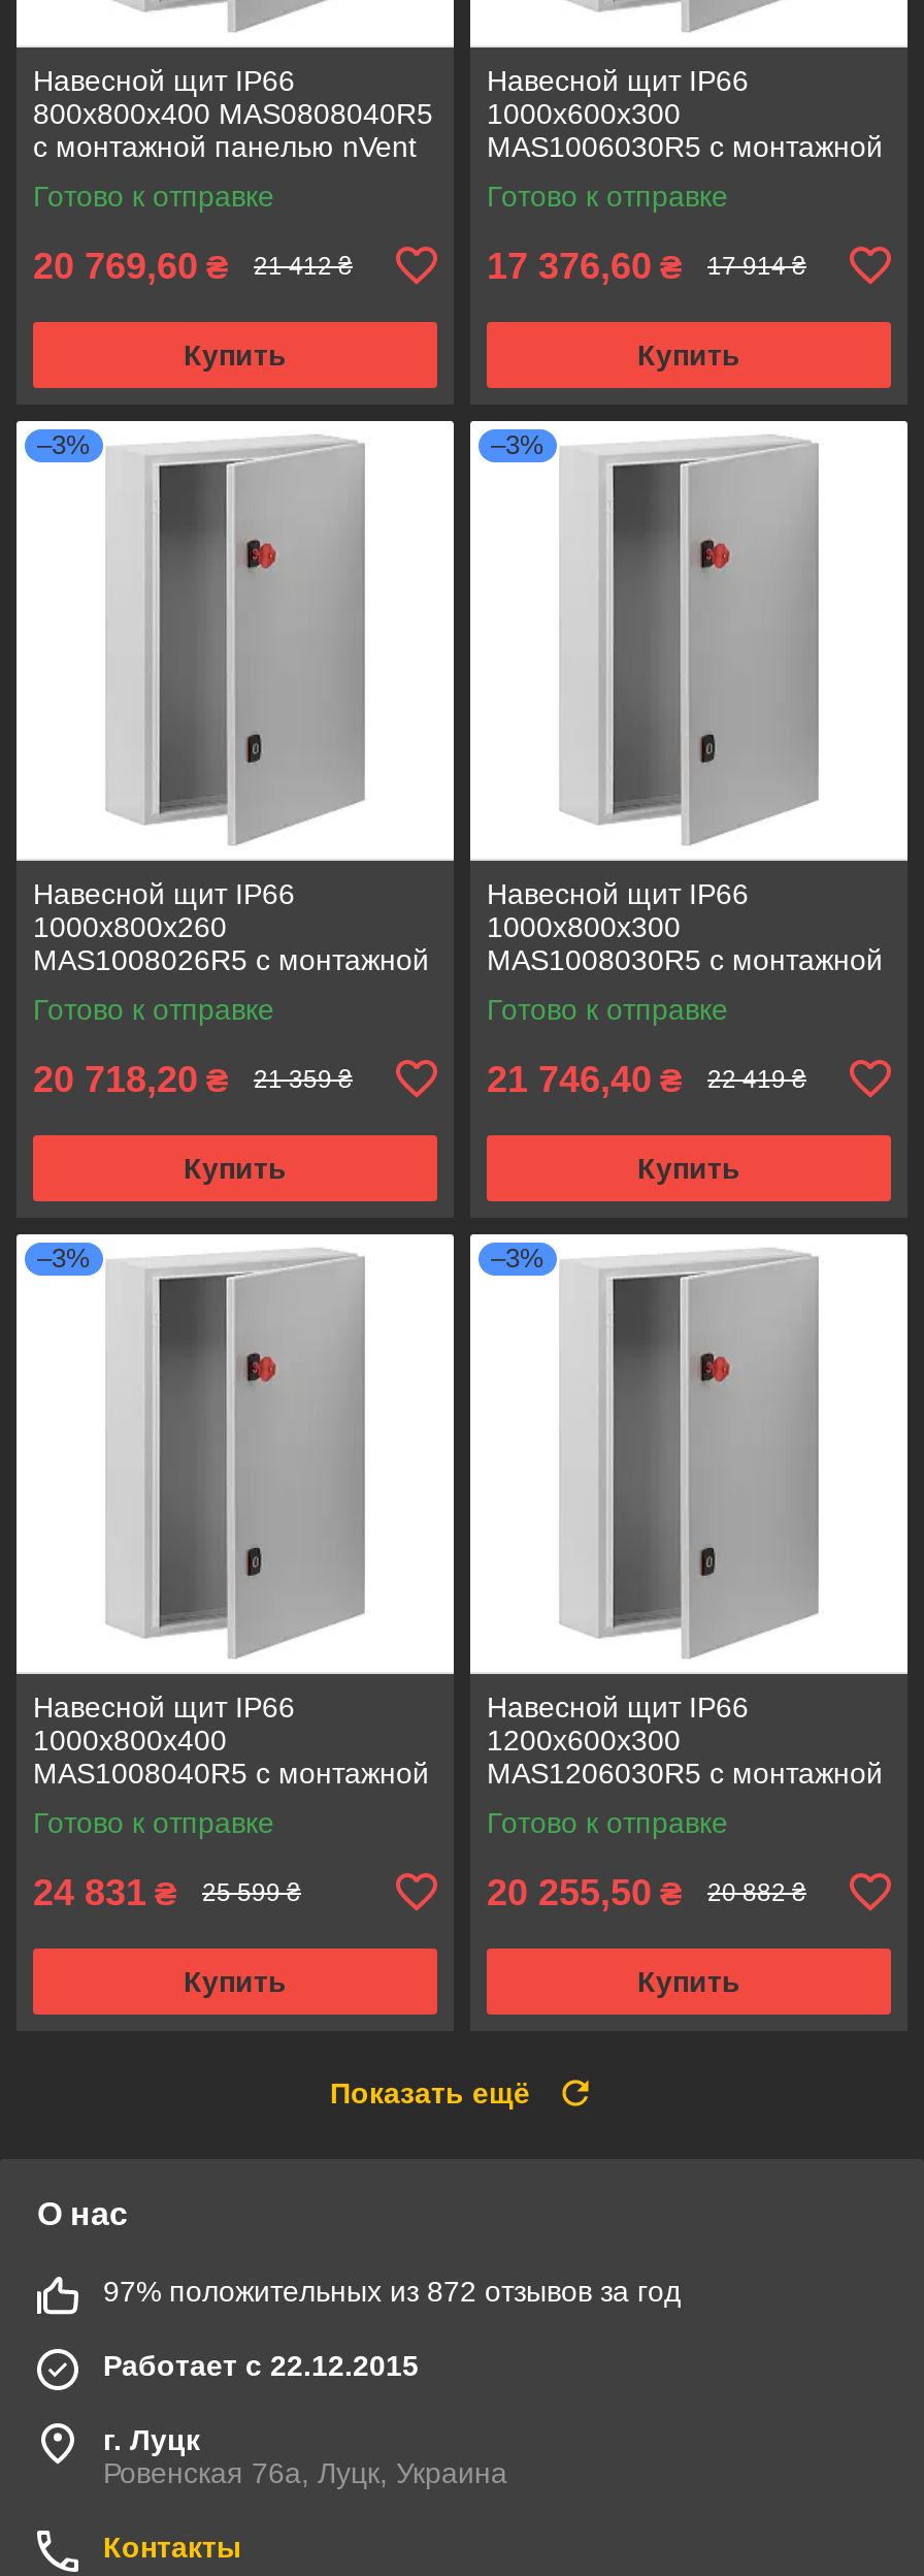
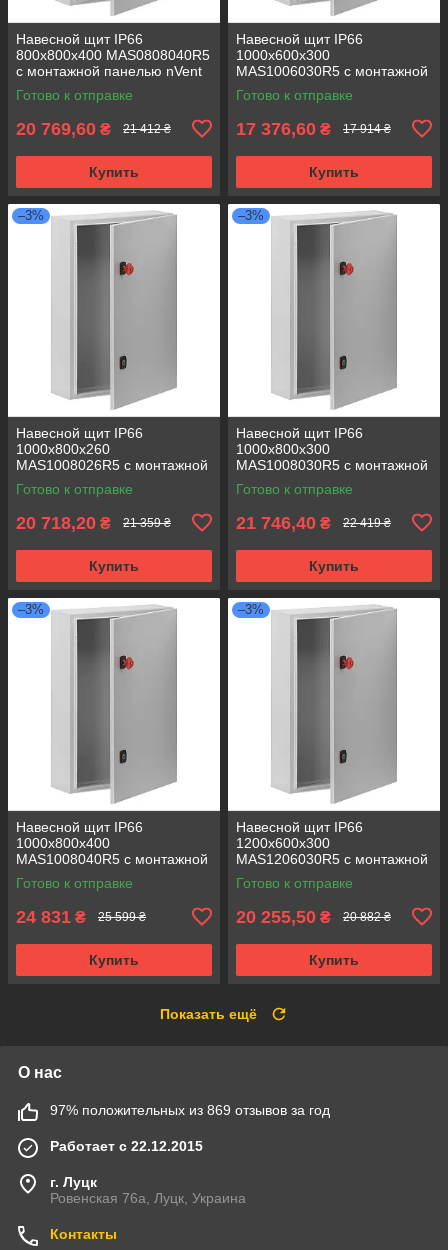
[103,2274,681,2307] 97% положительных из 872 отзывов за год -> [50,1102,330,1118] 97% положительных из 869 отзывов за год

